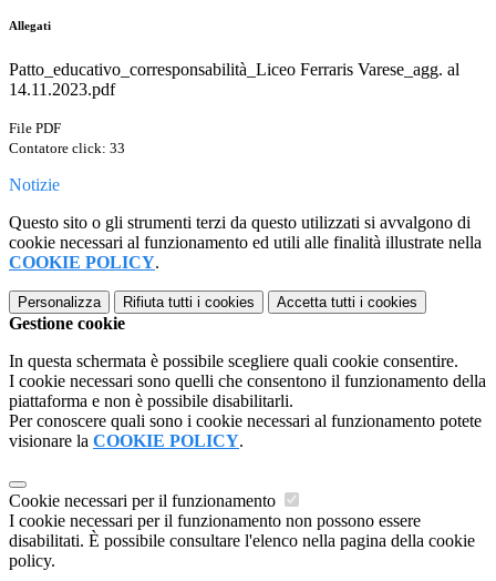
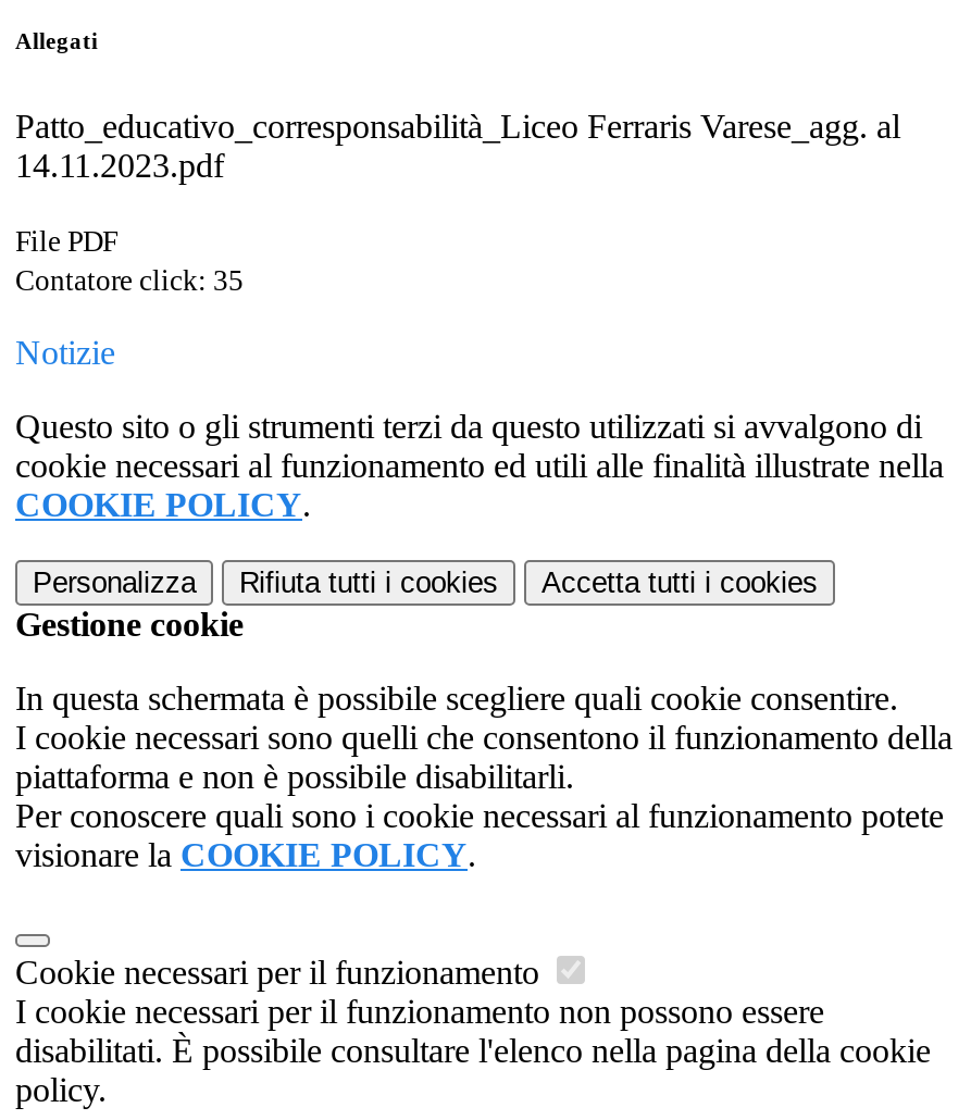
[9,140,125,156] Contatore click: 33 -> [15,264,244,297] Contatore click: 35

